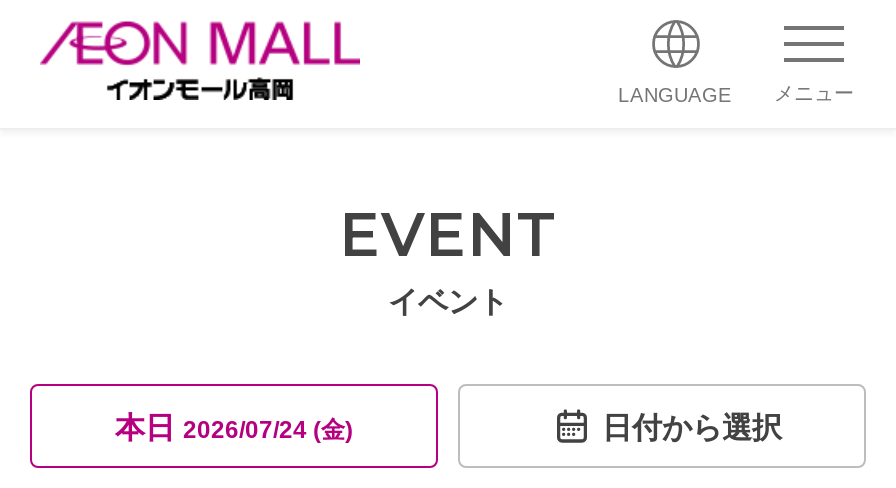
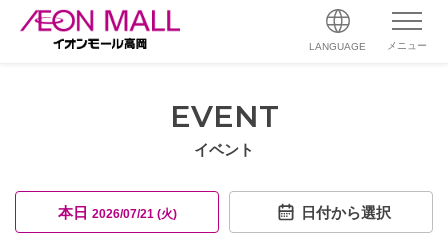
[115,409,353,443] 本日2026/07/24 (金) -> [57,203,176,220] 本日2026/07/21 (火)

